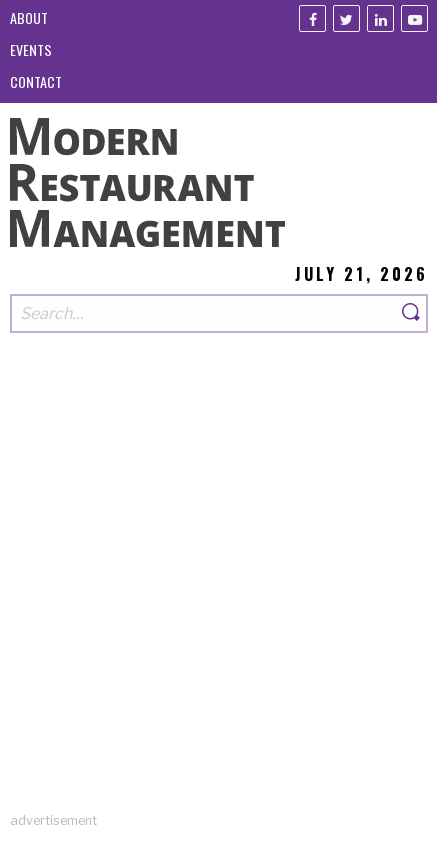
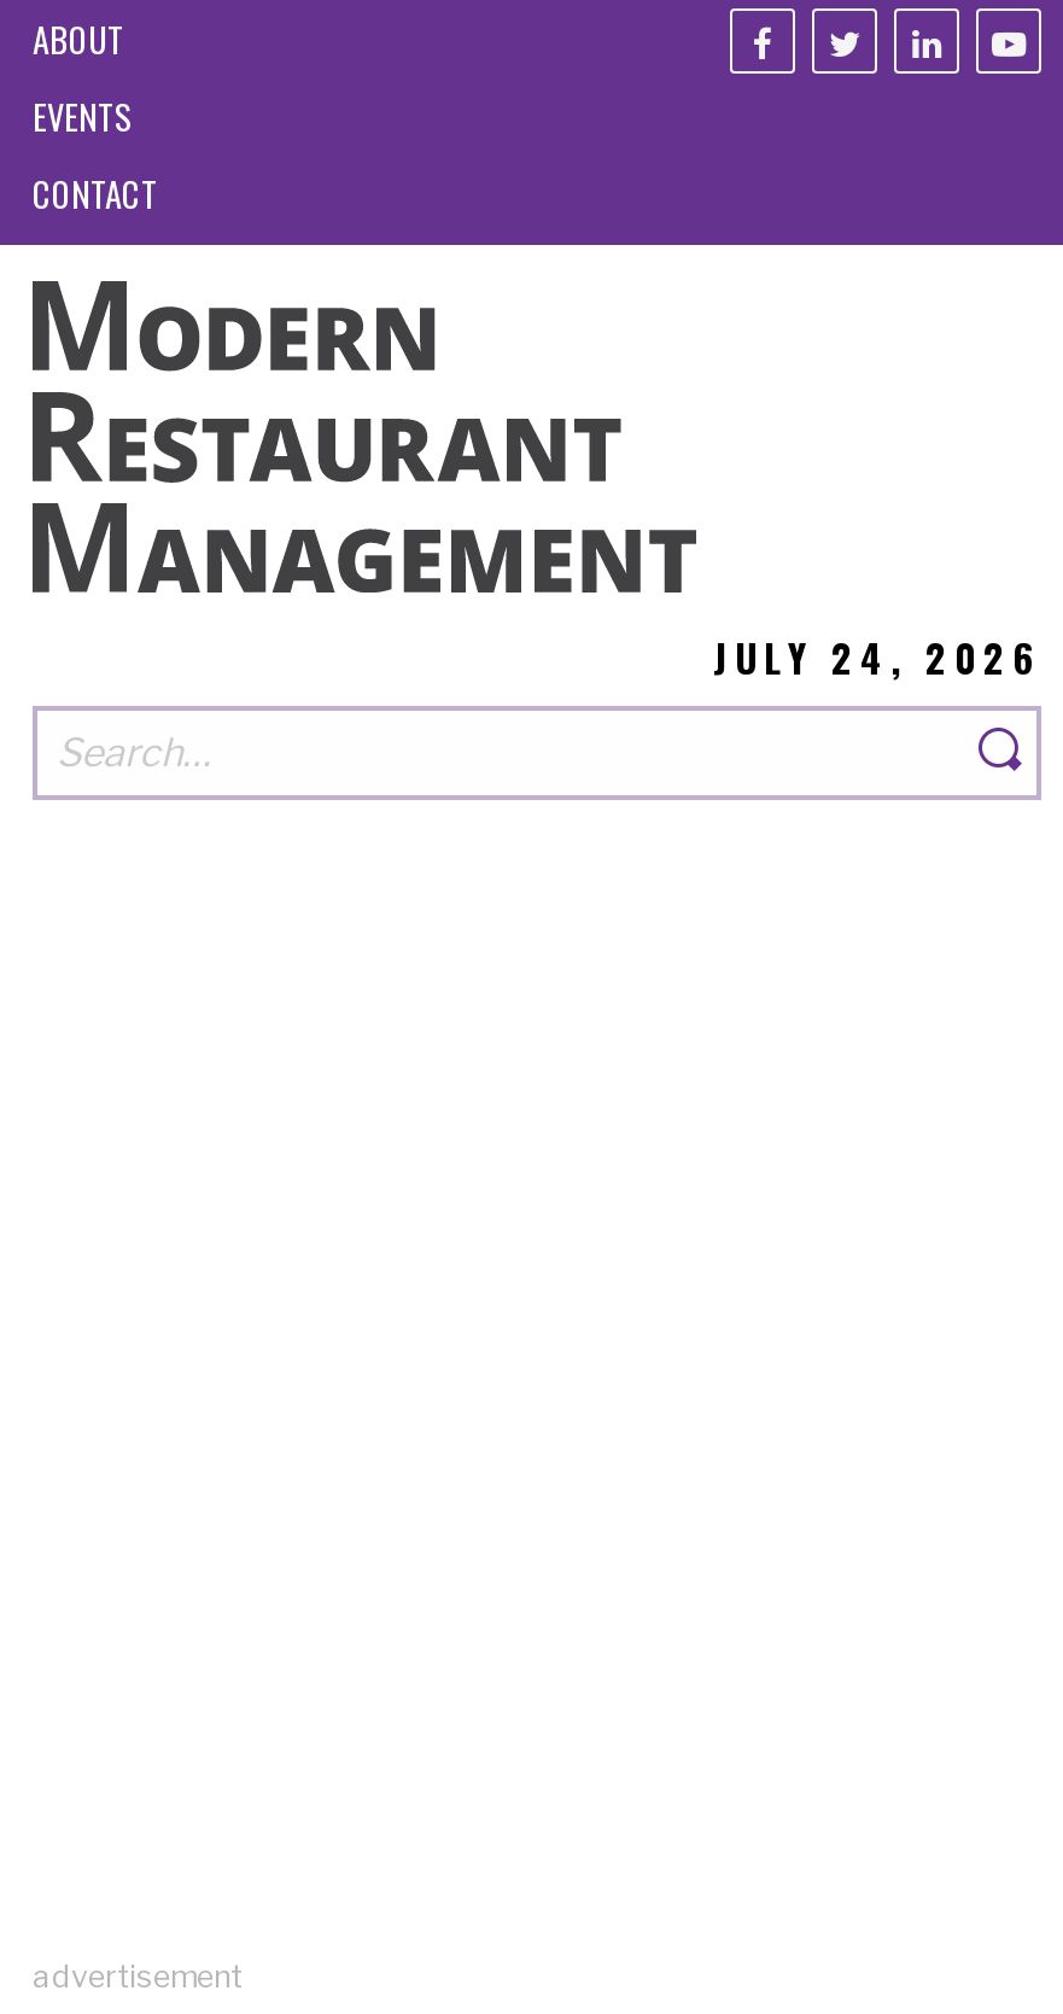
[295,262,428,286] JULY 21, 2026 -> [713,628,1041,686] JULY 24, 2026

